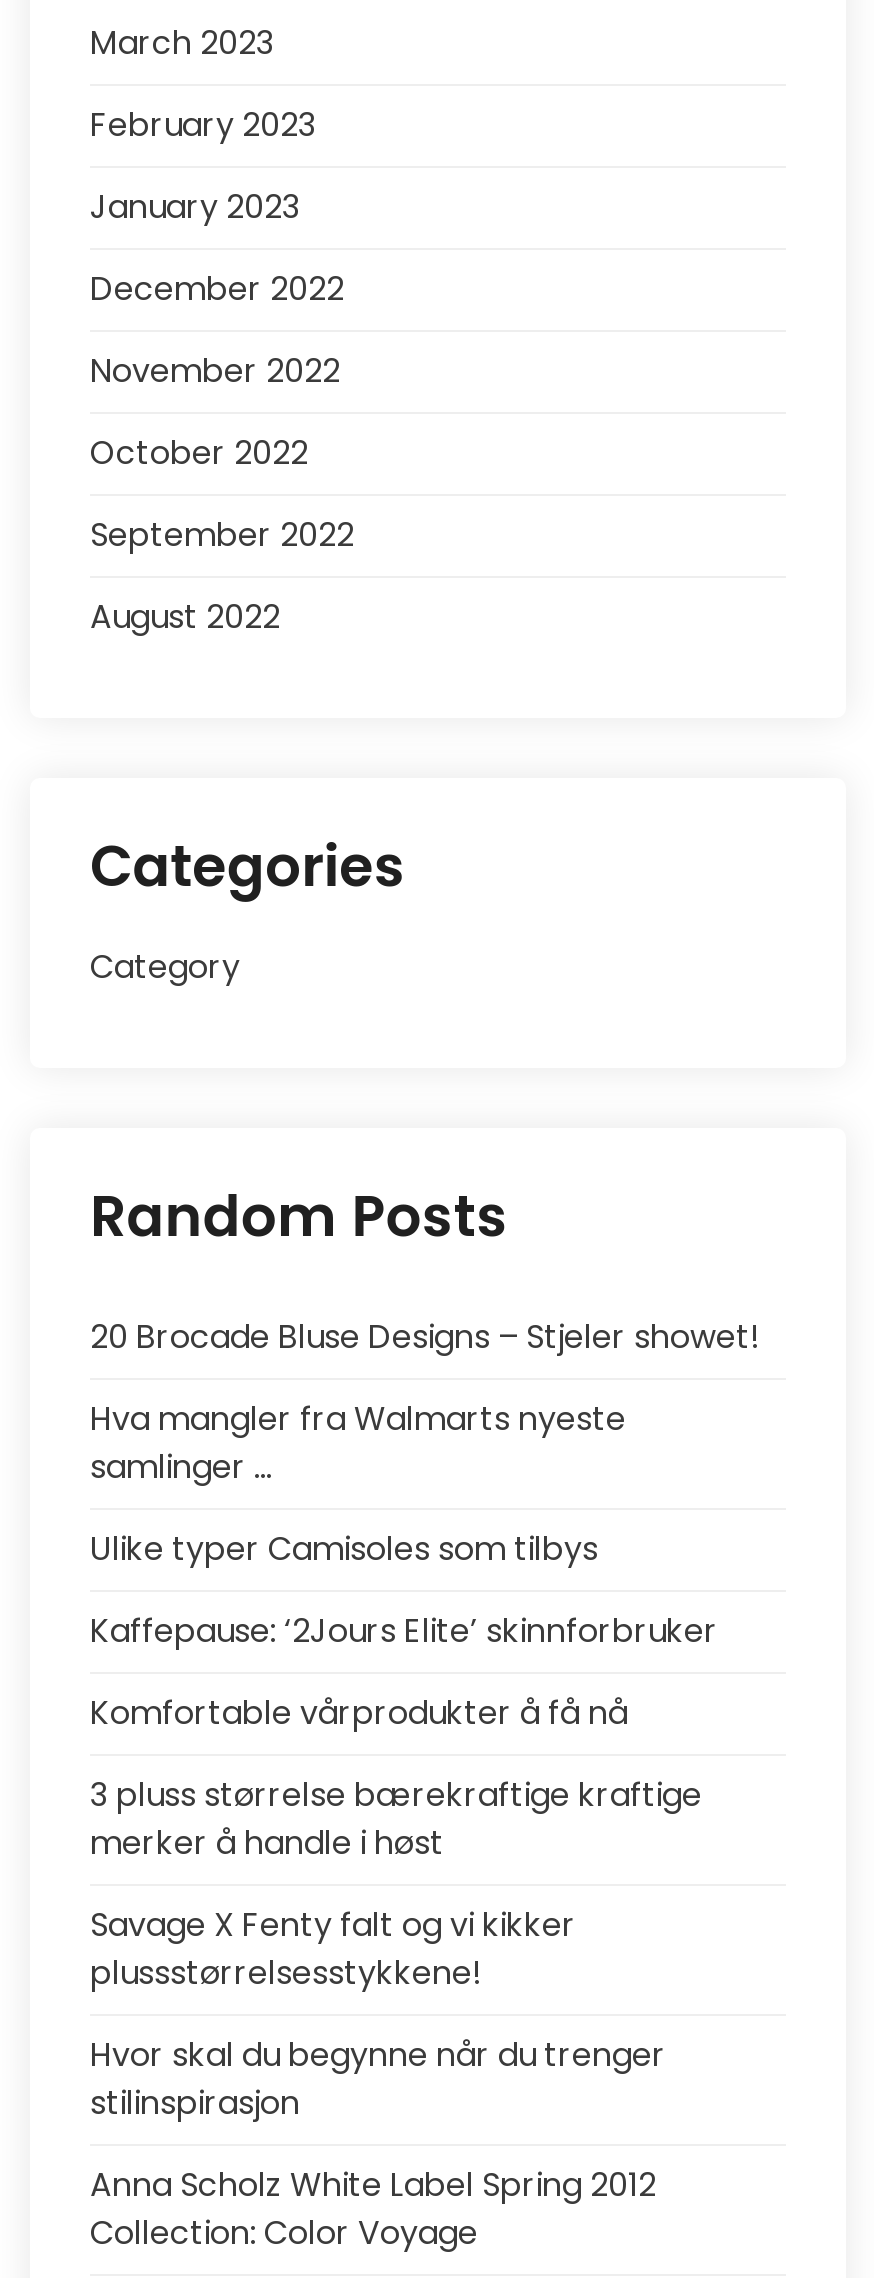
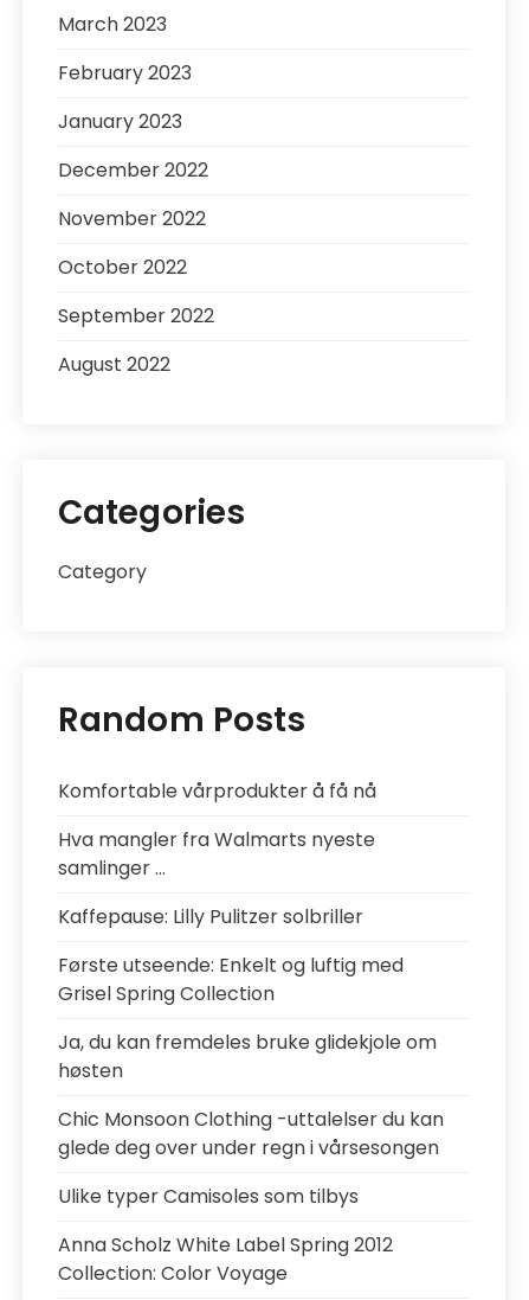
[90,1314,760,1360] 20 Brocade Bluse Designs – Stjeler showet! -> none
none -> [58,903,444,1161] Kaffepause: Lilly Pulitzer solbriller | Første utseende: Enkelt og luftig med | Grisel Spring Collection | Ja, du kan fremdeles bruke glidekjole om | høsten | Chic Monsoon Clothing -uttalelser du kan | glede deg over under regn i vårsesongen
moved [90,1526,598,1572] -> [58,1183,359,1210]: Ulike typer Camisoles som tilbys
[90,1608,718,2126] Kaffepause: ‘2Jours Elite’ skinnforbruker | 3 pluss størrelse bærekraftige kraftige | merker å handle i høst | Savage X Fenty falt og vi kikker | plussstørrelsesstykkene! | Hvor skal du begynne når du trenger | stilinspirasjon -> none
moved [90,1690,628,1736] -> [58,777,376,805]: Komfortable vårprodukter å få nå

